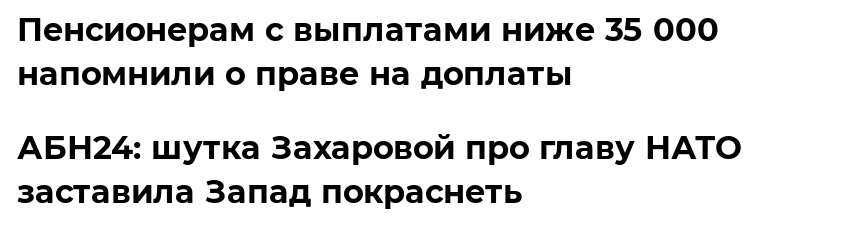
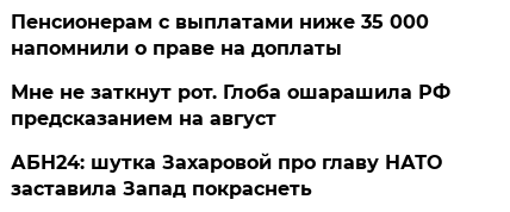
none -> [11,81,451,130] Мне не заткнут рот. Глоба ошарашила РФ | предсказанием на август

